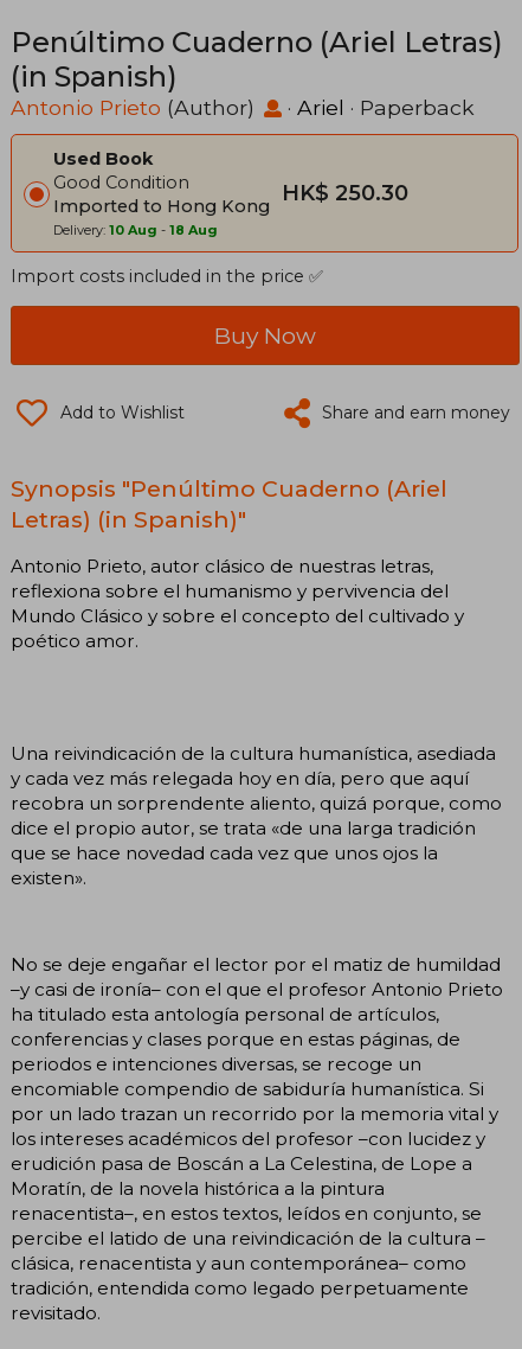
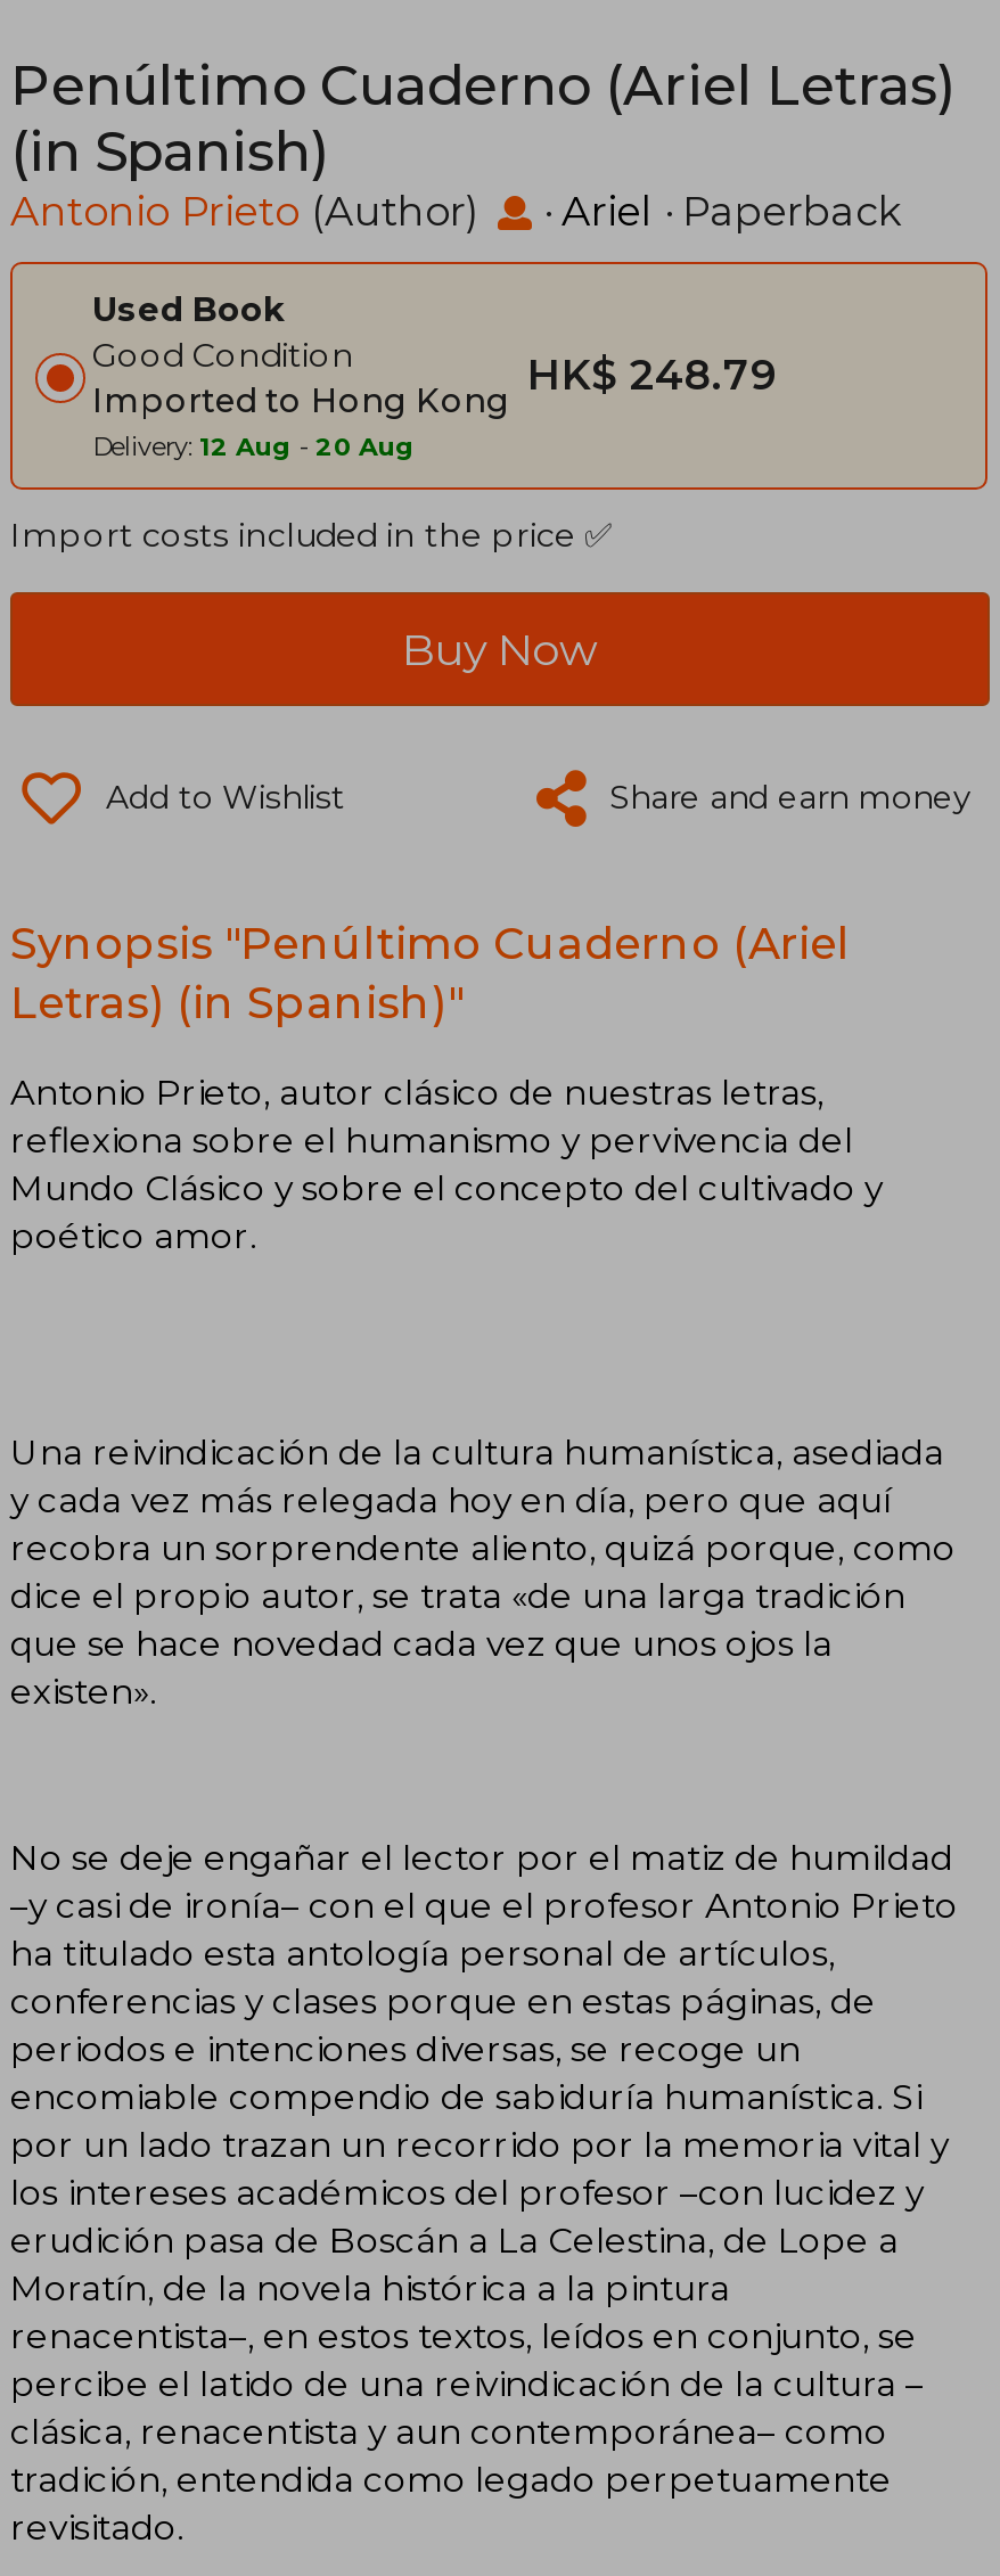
[281,180,408,206] HK$ 250.30 -> [527,351,778,401] HK$ 248.79
[53,222,218,239] Delivery: 10 Aug - 18 Aug -> [92,432,416,463] Delivery: 12 Aug - 20 Aug

